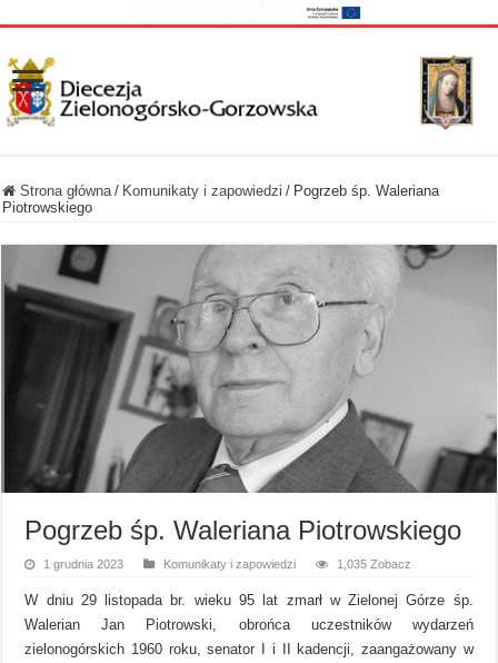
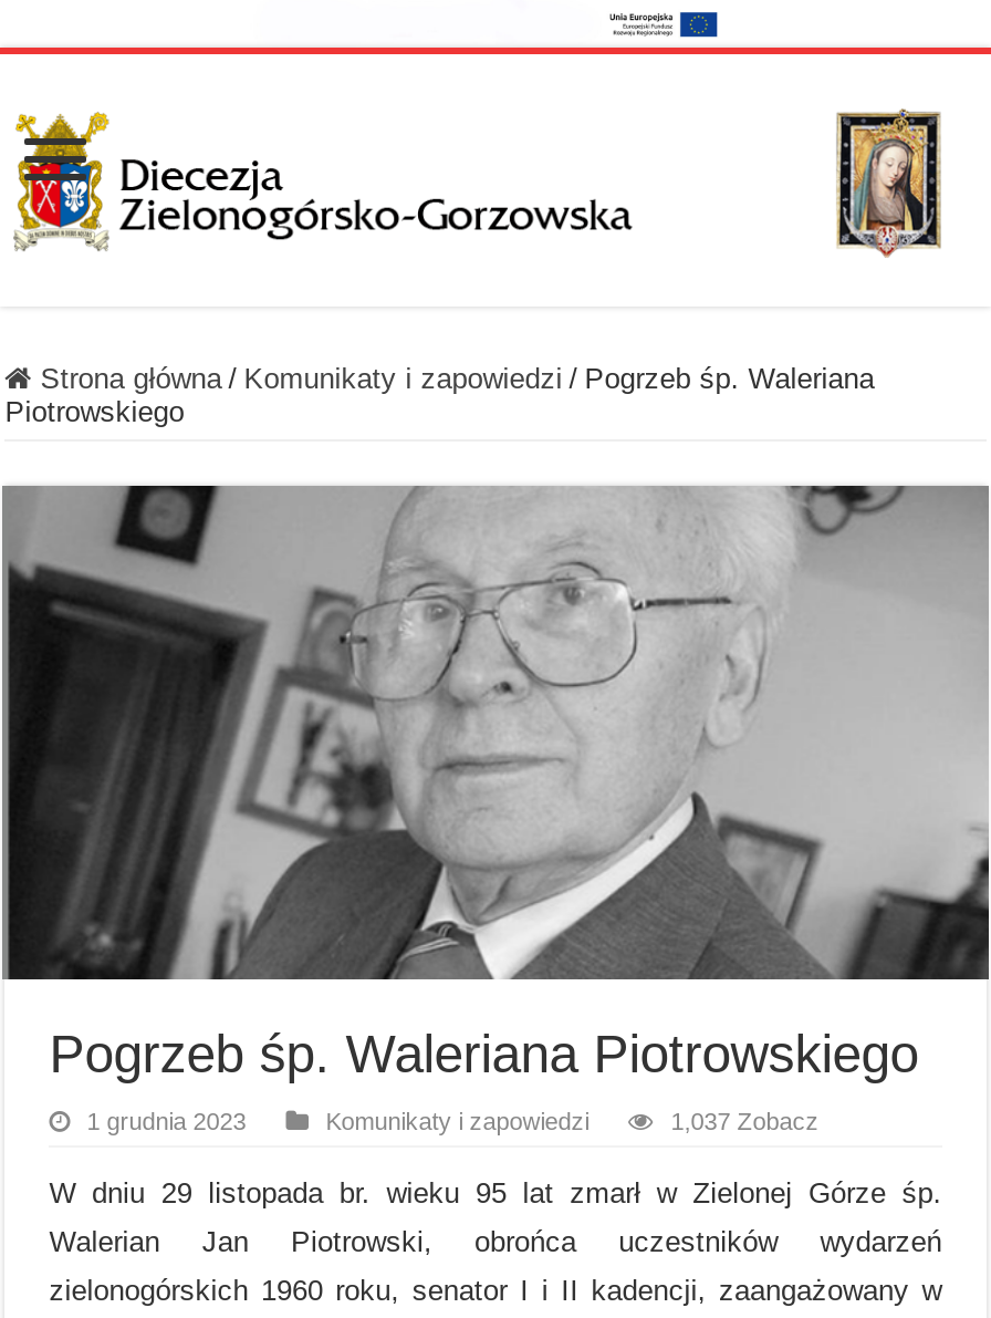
[337,557,412,570] 1,035 Zobacz -> [671,1107,819,1134] 1,037 Zobacz

